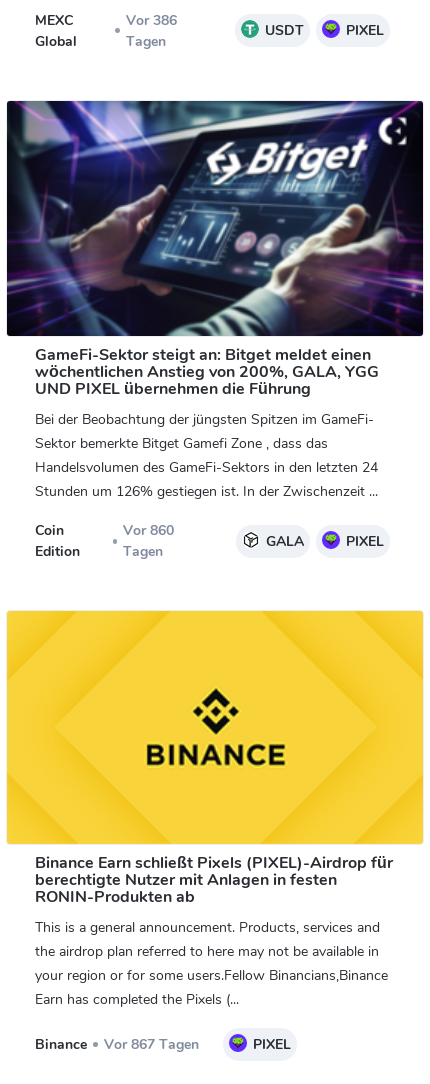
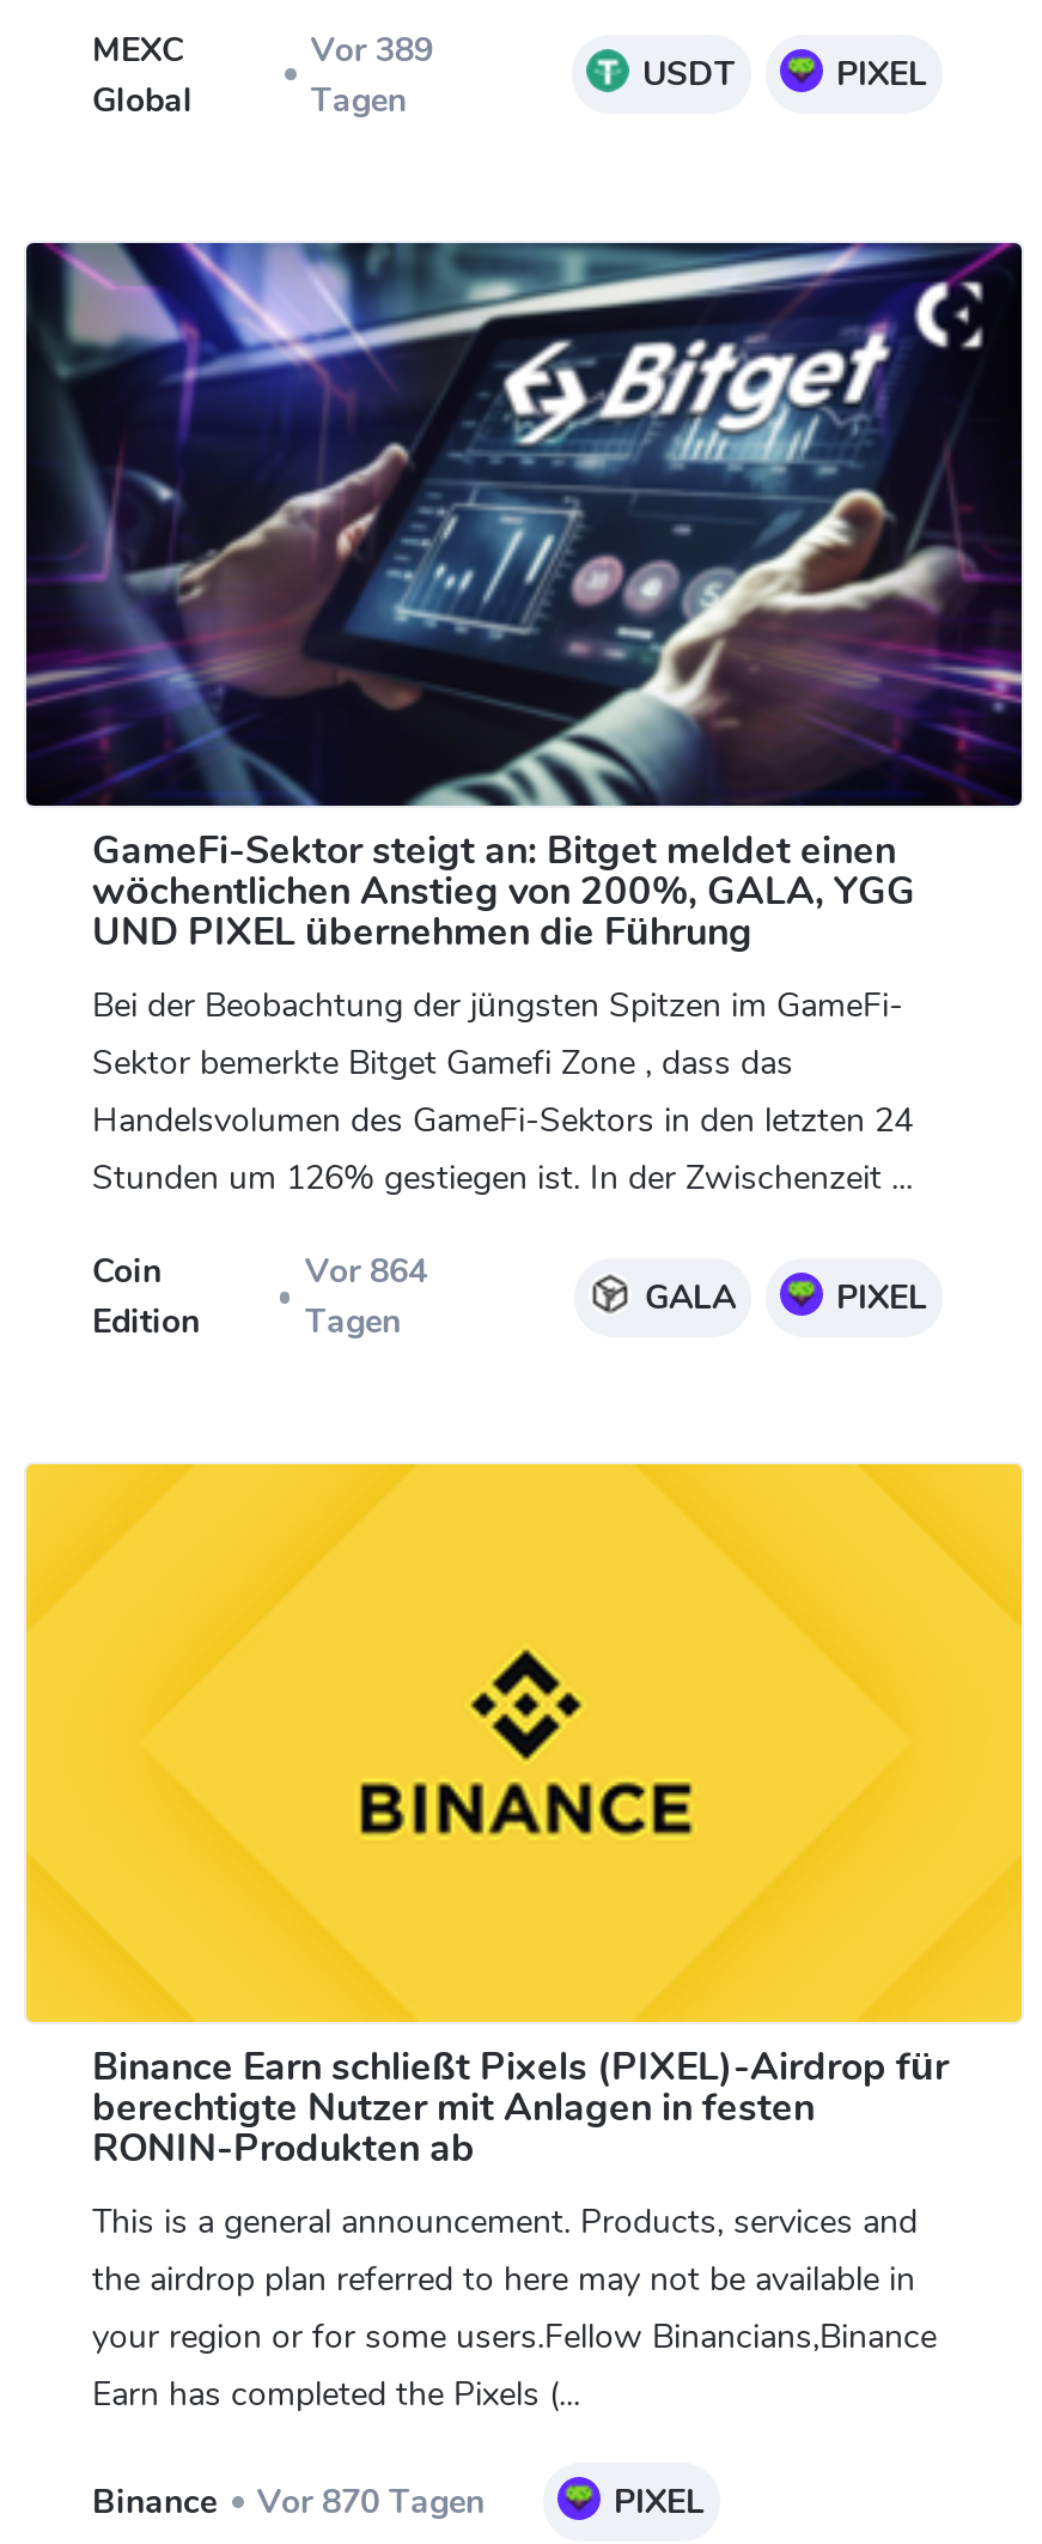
[126,11,177,30] Vor 386 -> [311,27,433,73] Vor 389
[123,521,174,540] Vor 860 -> [305,1250,427,1295] Vor 864
[34,1035,198,1054] Binance Vor 867 Tagen -> [92,2479,485,2525] Binance Vor 870 Tagen

